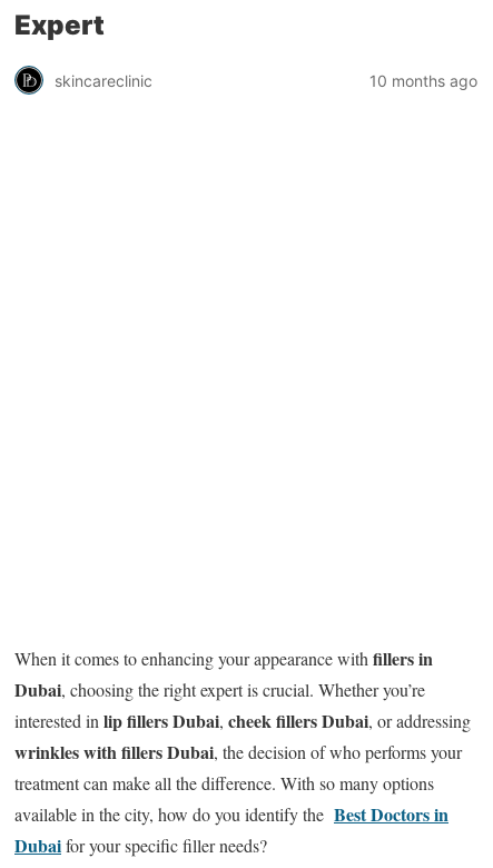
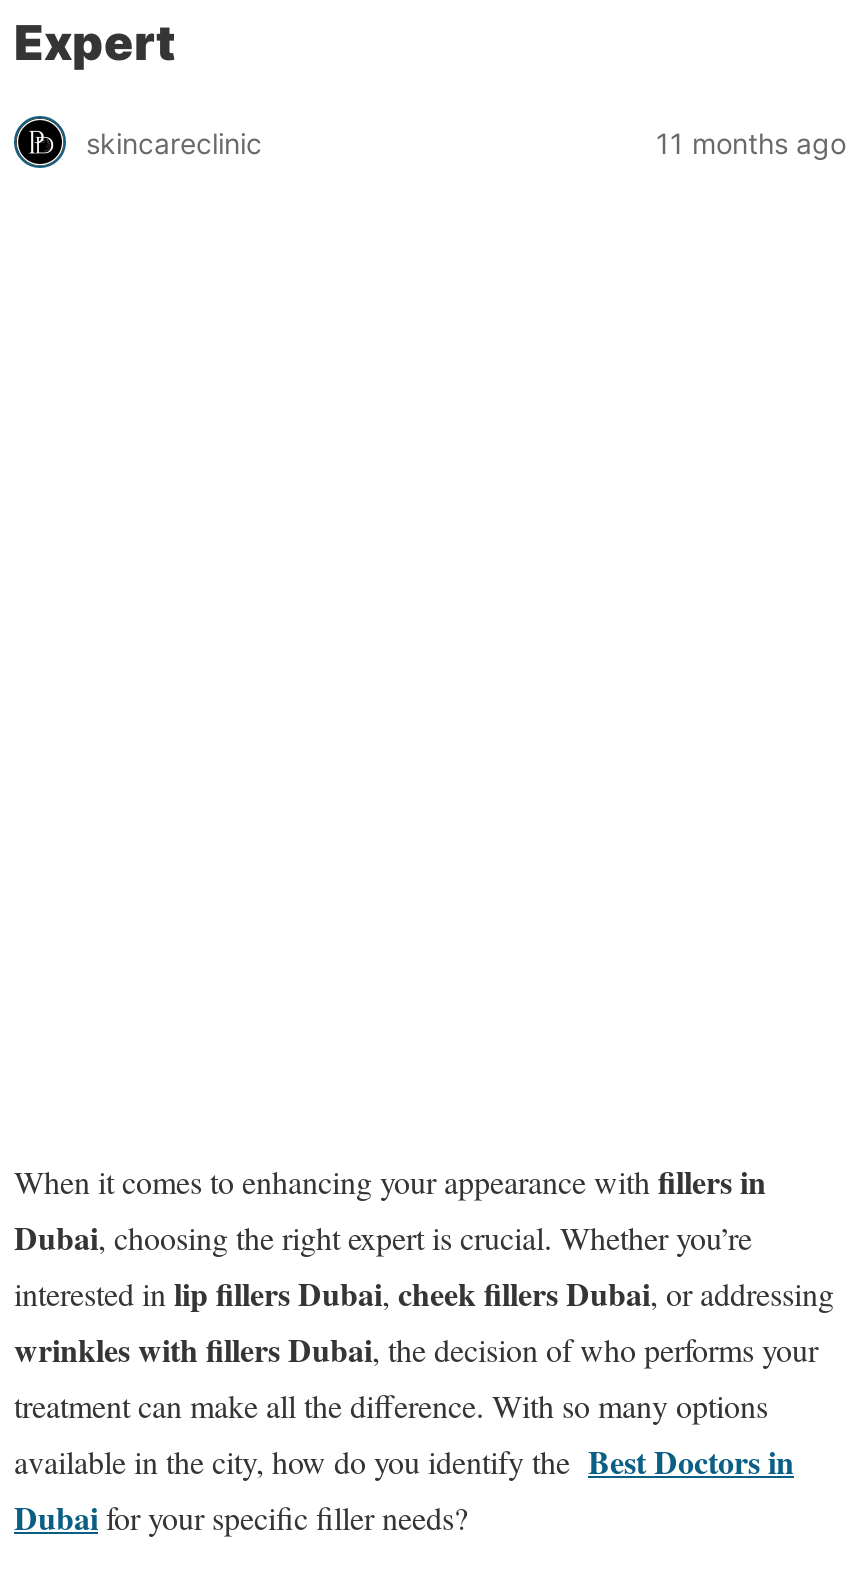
[369,71,477,90] 10 months ago -> [656,125,846,159] 11 months ago

